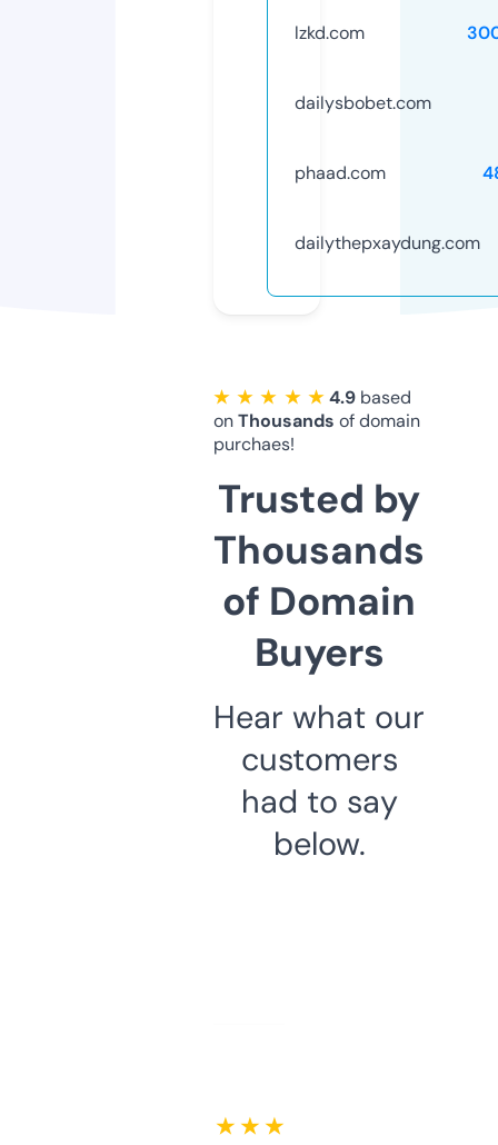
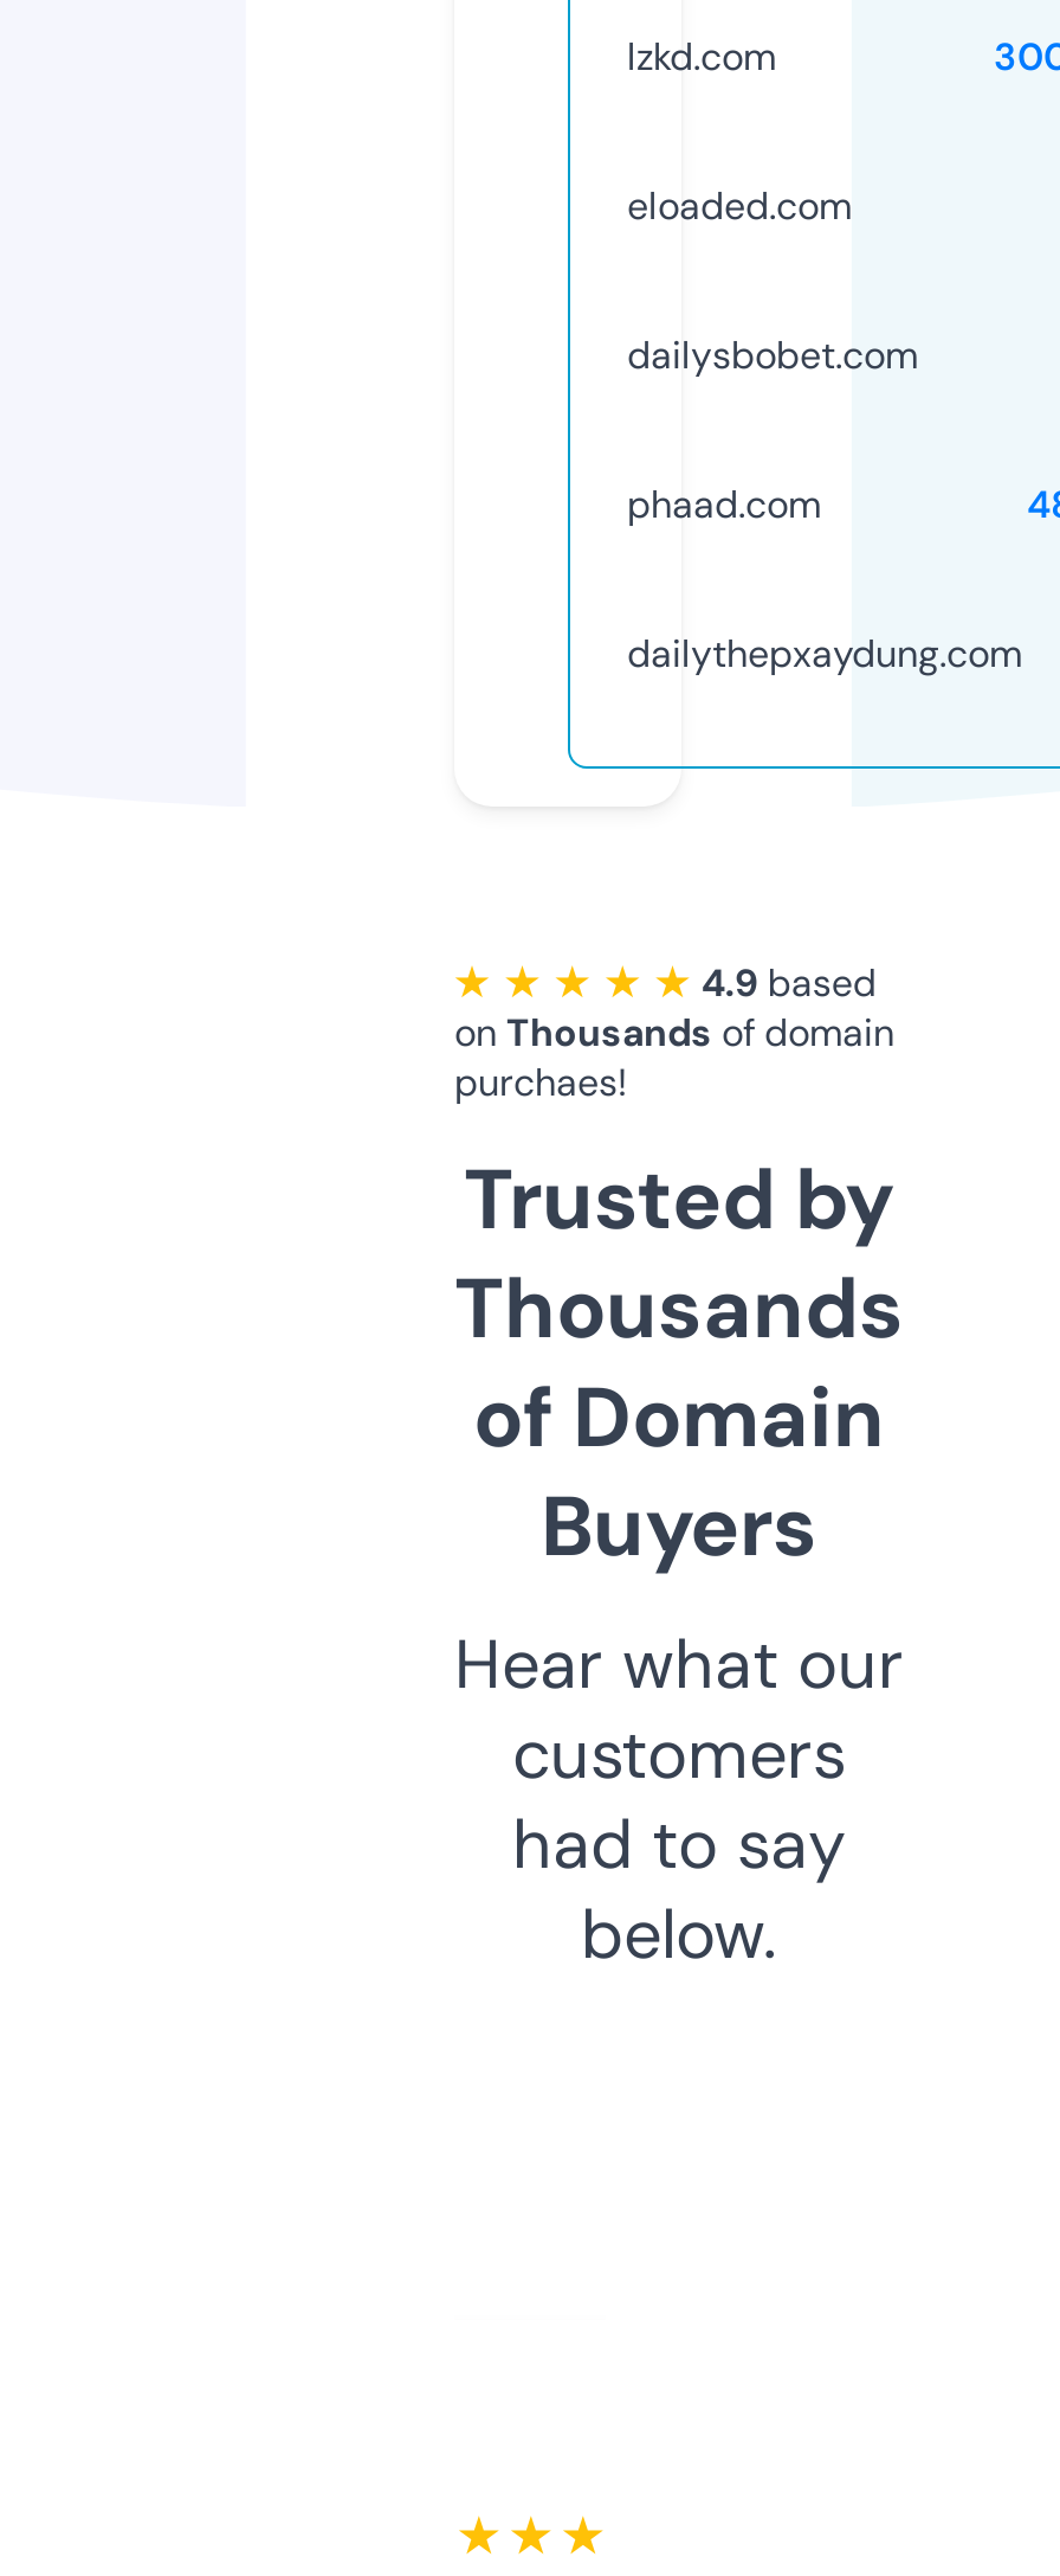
none -> [627,181,852,230] eloaded.com

